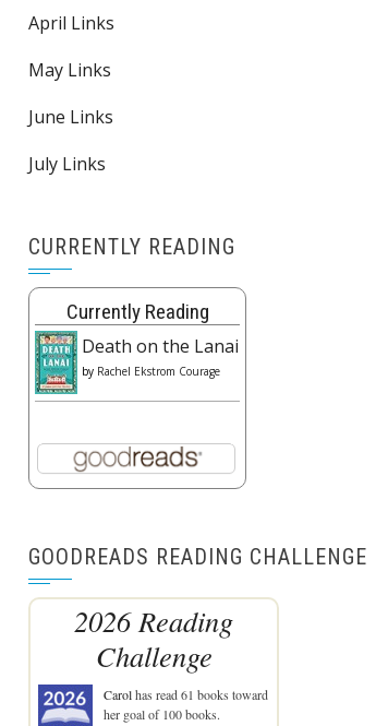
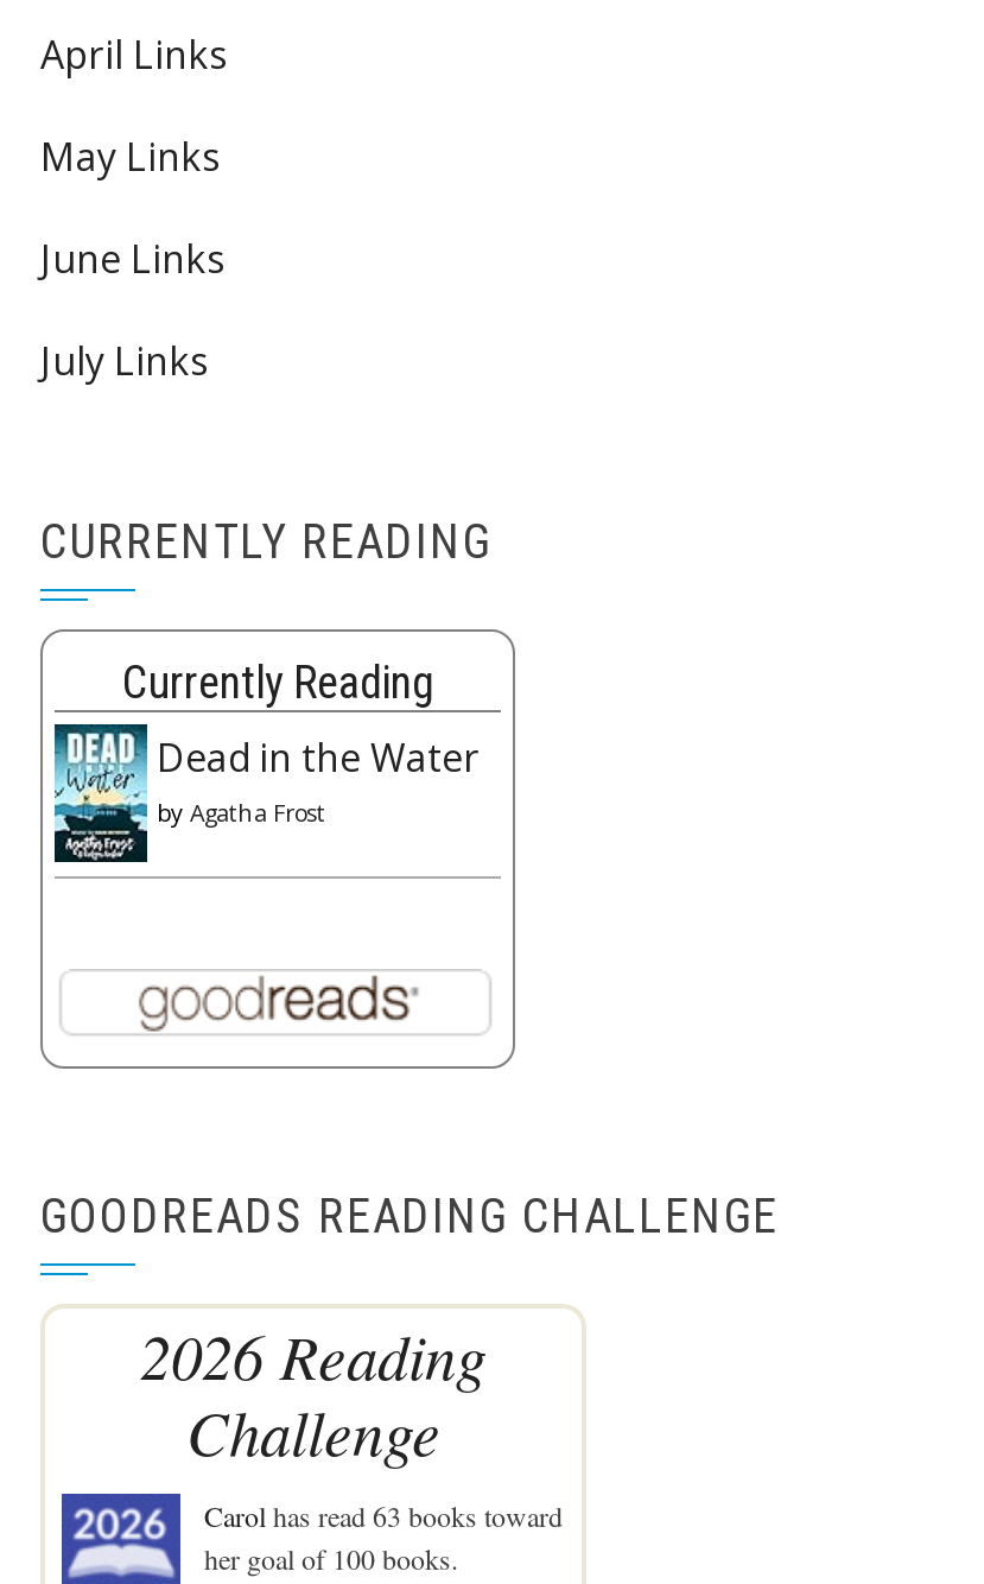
[34,330,239,395] [image] | Death on the Lanai | by Rachel Ekstrom Courage -> [52,722,480,864] [image] | Dead in the Water | by Agatha Frost
[104,686,268,703] Carol has read 61 books toward -> [204,1497,563,1535] Carol has read 63 books toward

